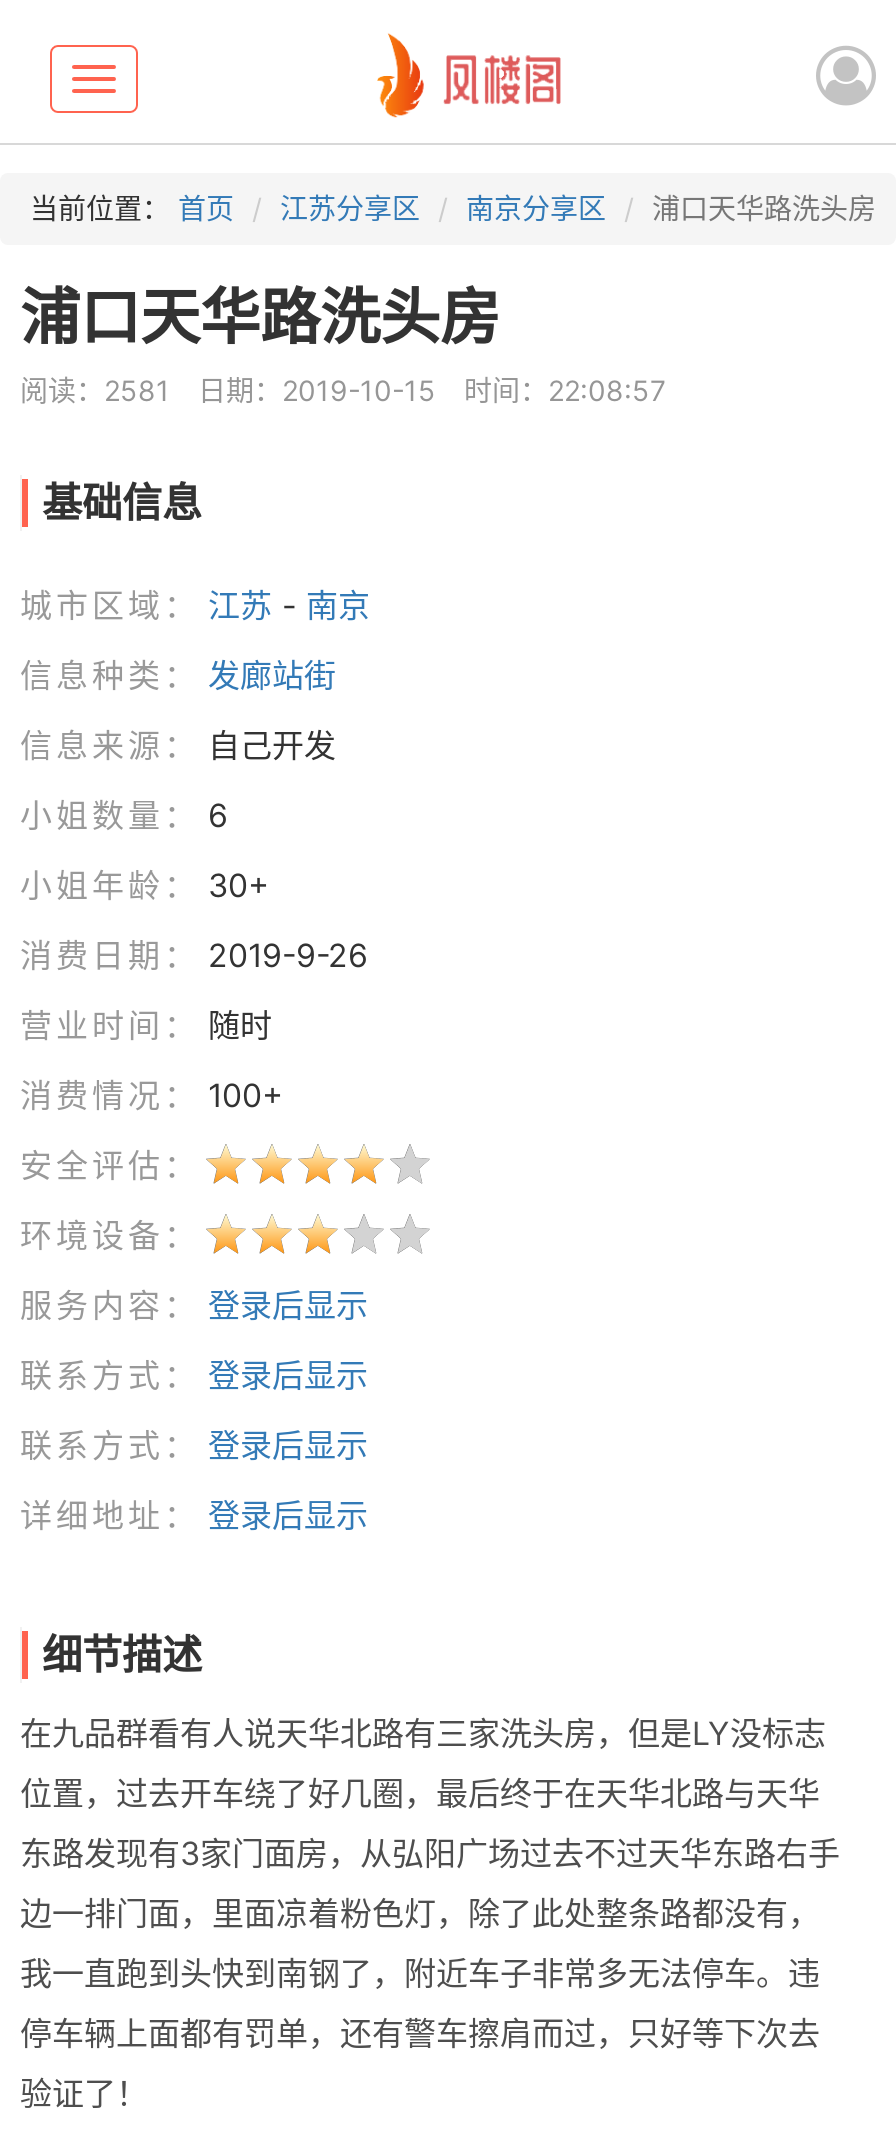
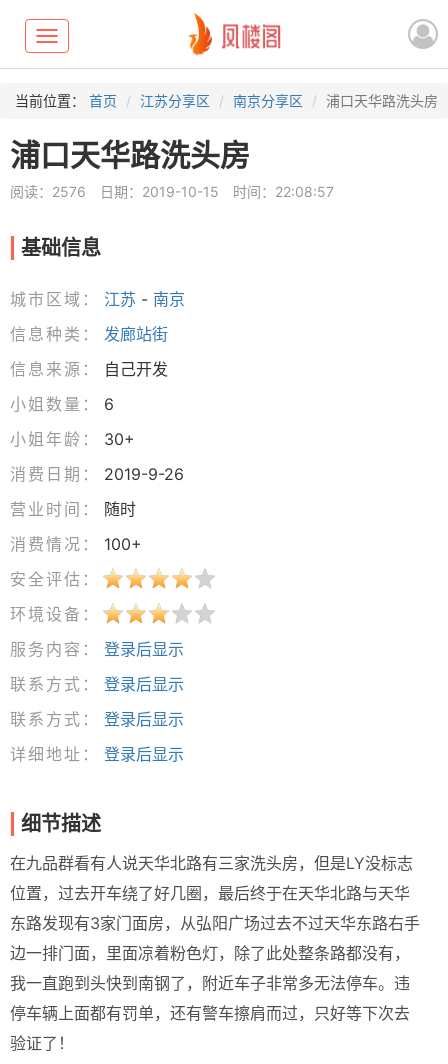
[20,373,666,407] 阅读：2581 日期：2019-10-15 时间：22:08:57 -> [10,183,334,200] 阅读：2576 日期：2019-10-15 时间：22:08:57

